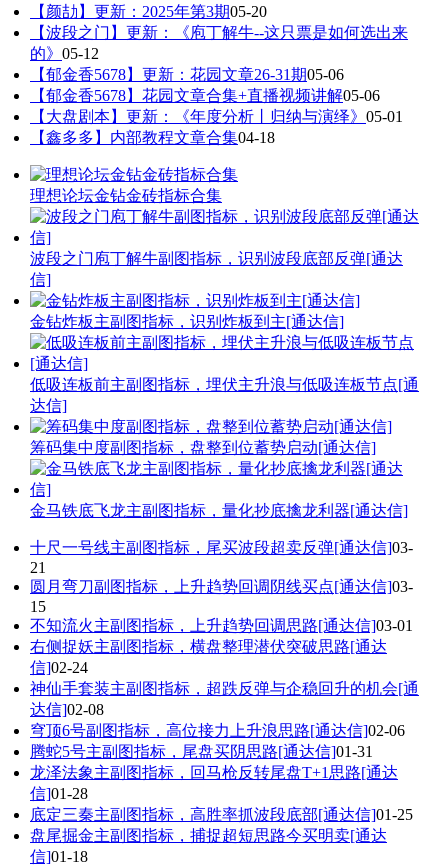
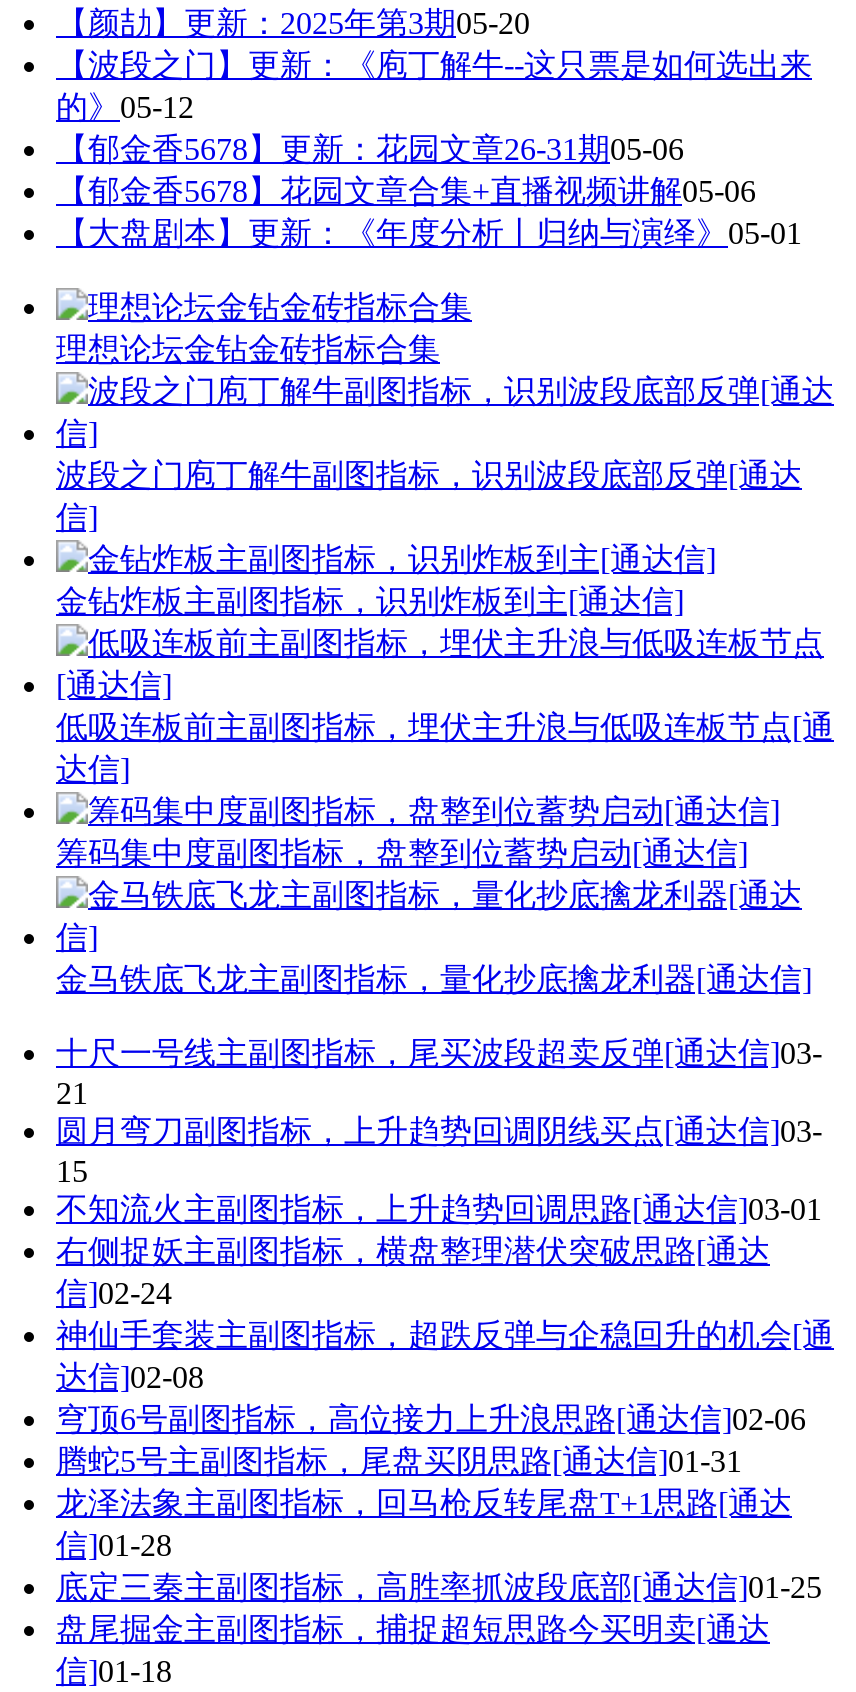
[30,129,275,146] 【鑫多多】内部教程文章合集04-18 -> none

